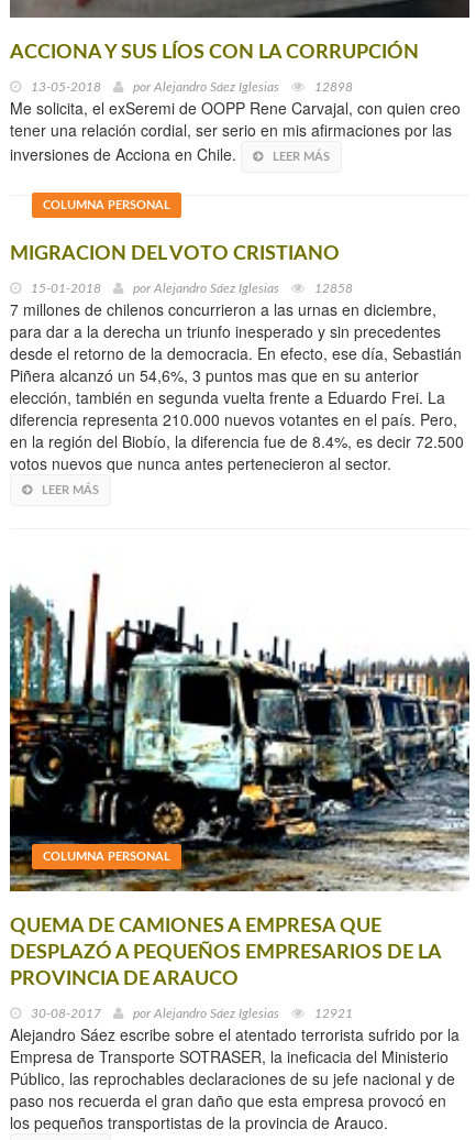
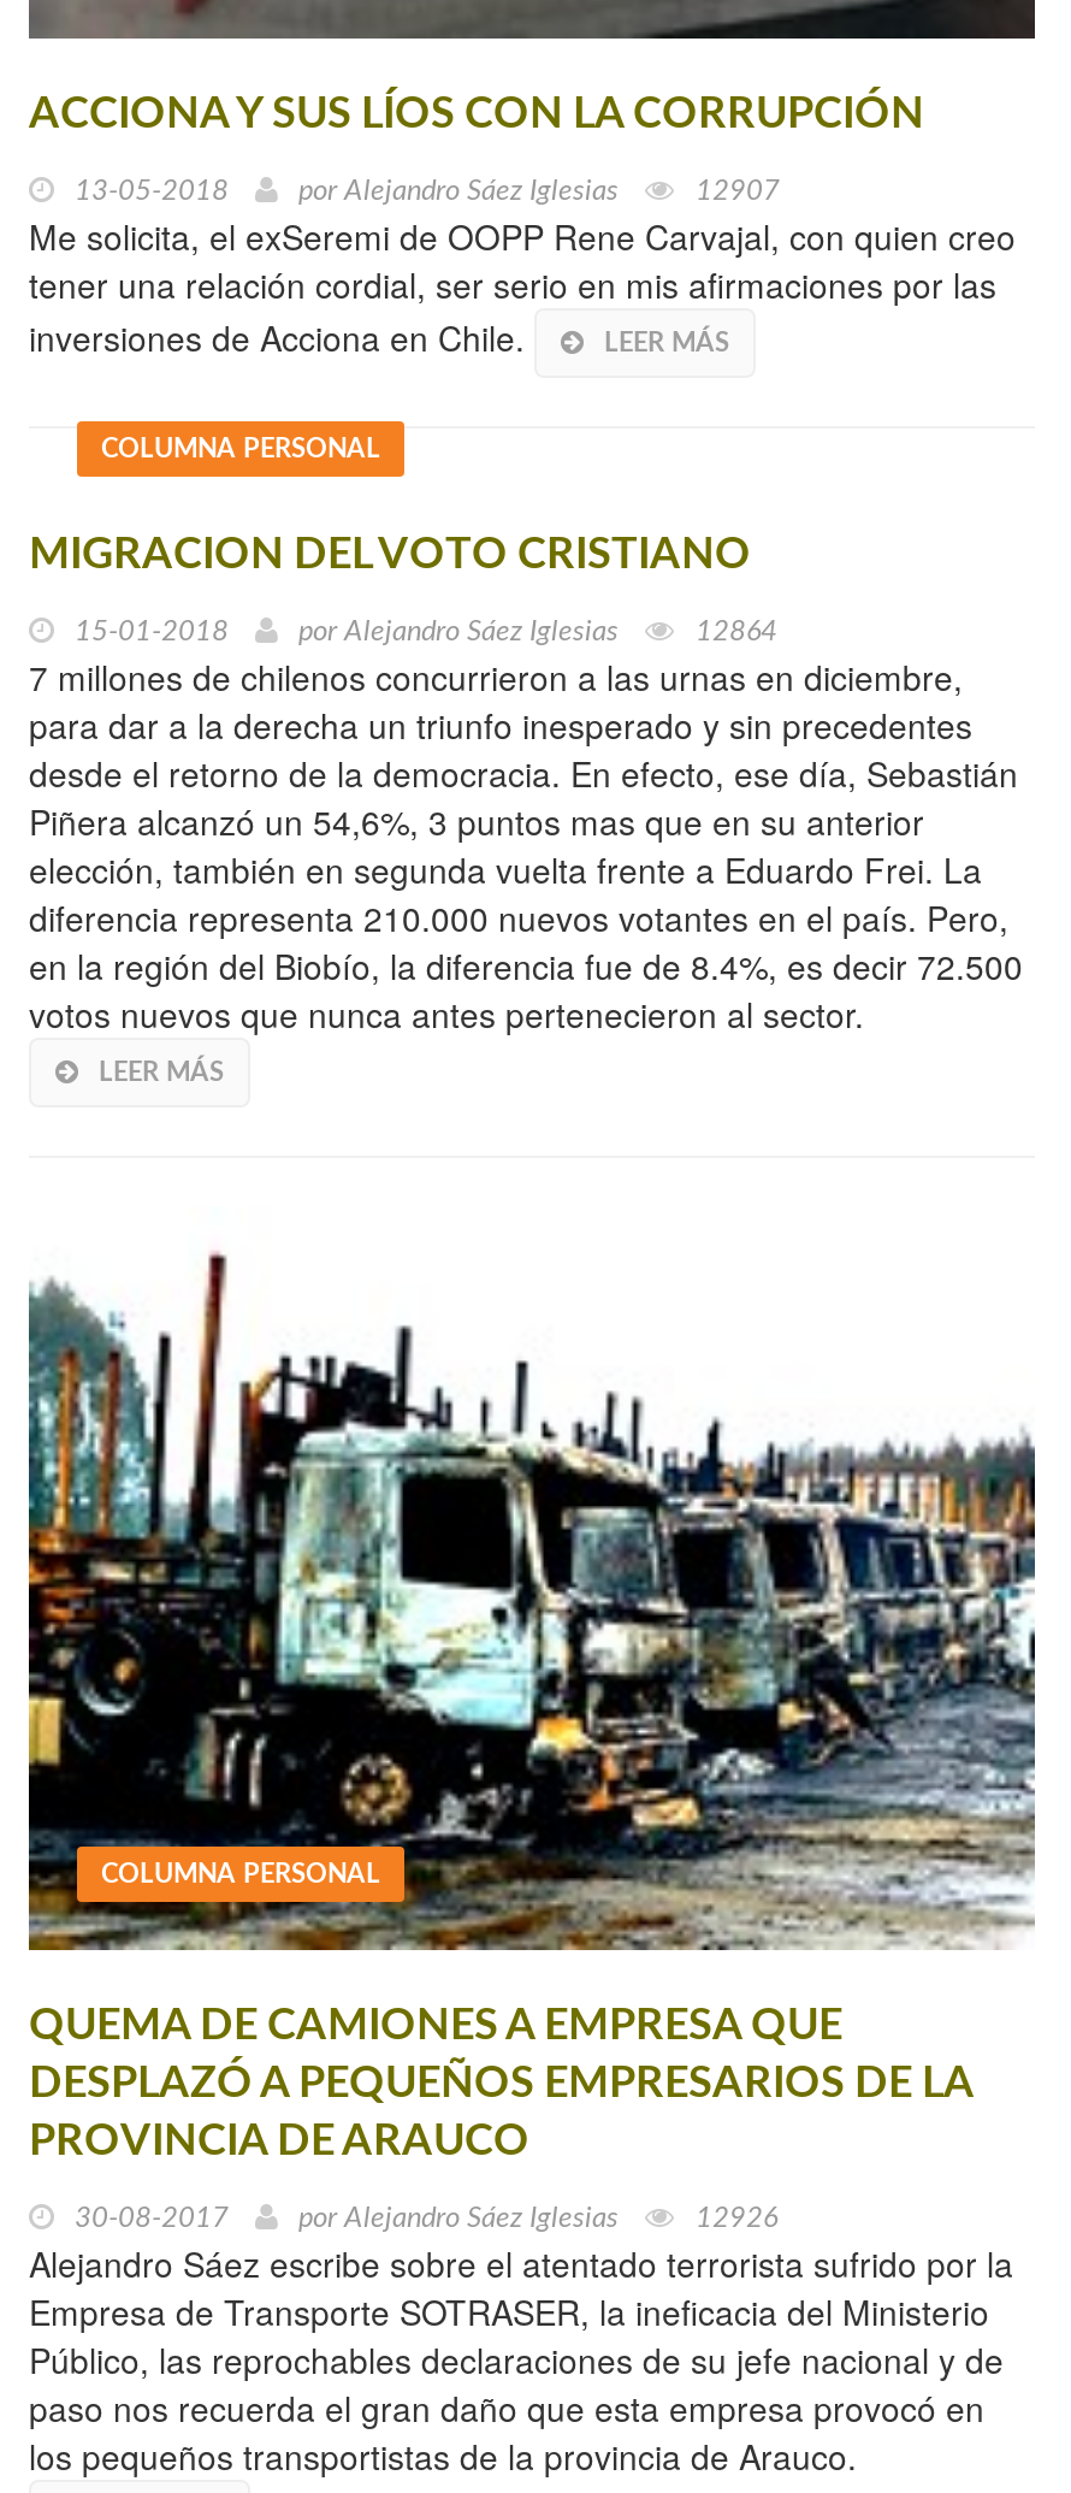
[314,80,353,93] 12898 -> [696,175,780,204] 12907
[314,281,353,294] 12858 -> [696,615,777,644] 12864
[314,1007,353,1020] 12921 -> [696,2203,777,2232] 12926

